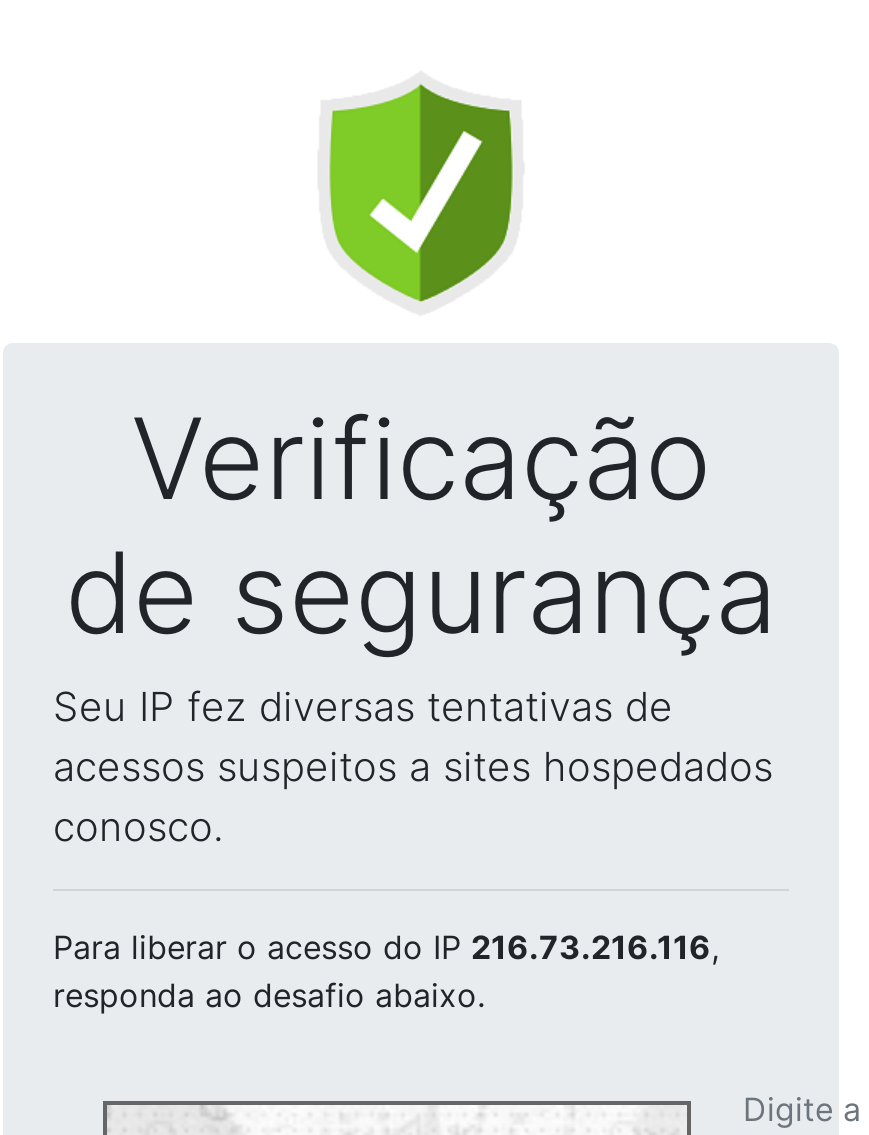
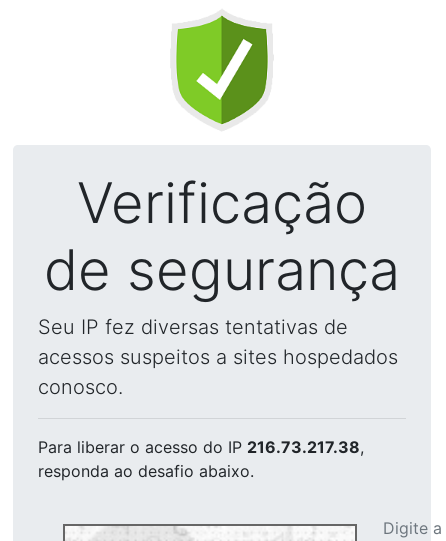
[53,927,719,967] Para liberar o acesso do IP 216.73.216.116, -> [38,437,364,457] Para liberar o acesso do IP 216.73.217.38,

